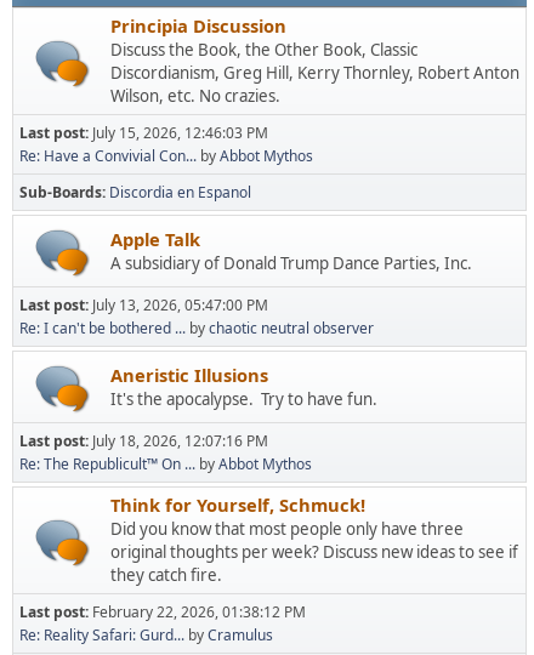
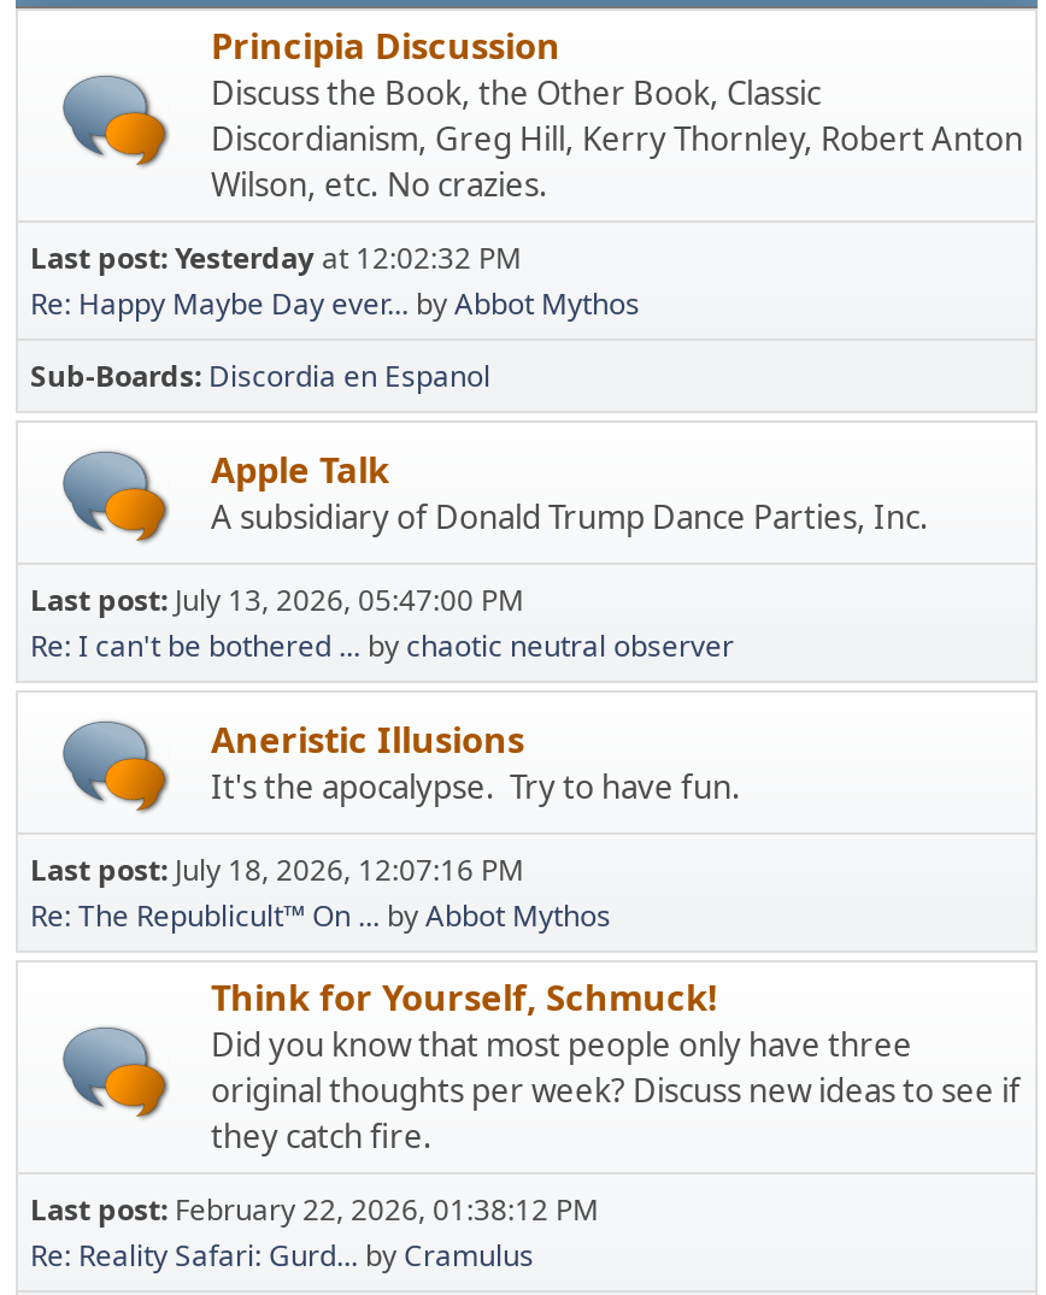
[19,123,313,166] Last post: July 15, 2026, 12:46:03 PM | Re: Have a Convivial Con... by Abbot Mythos -> [30,237,640,324] Last post: Yesterday at 12:02:32 PM | Re: Happy Maybe Day ever... by Abbot Mythos

